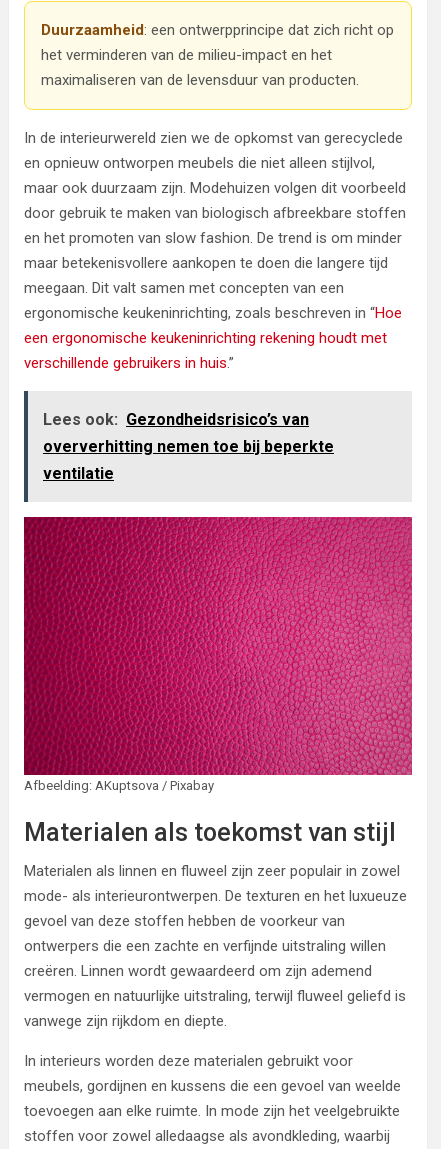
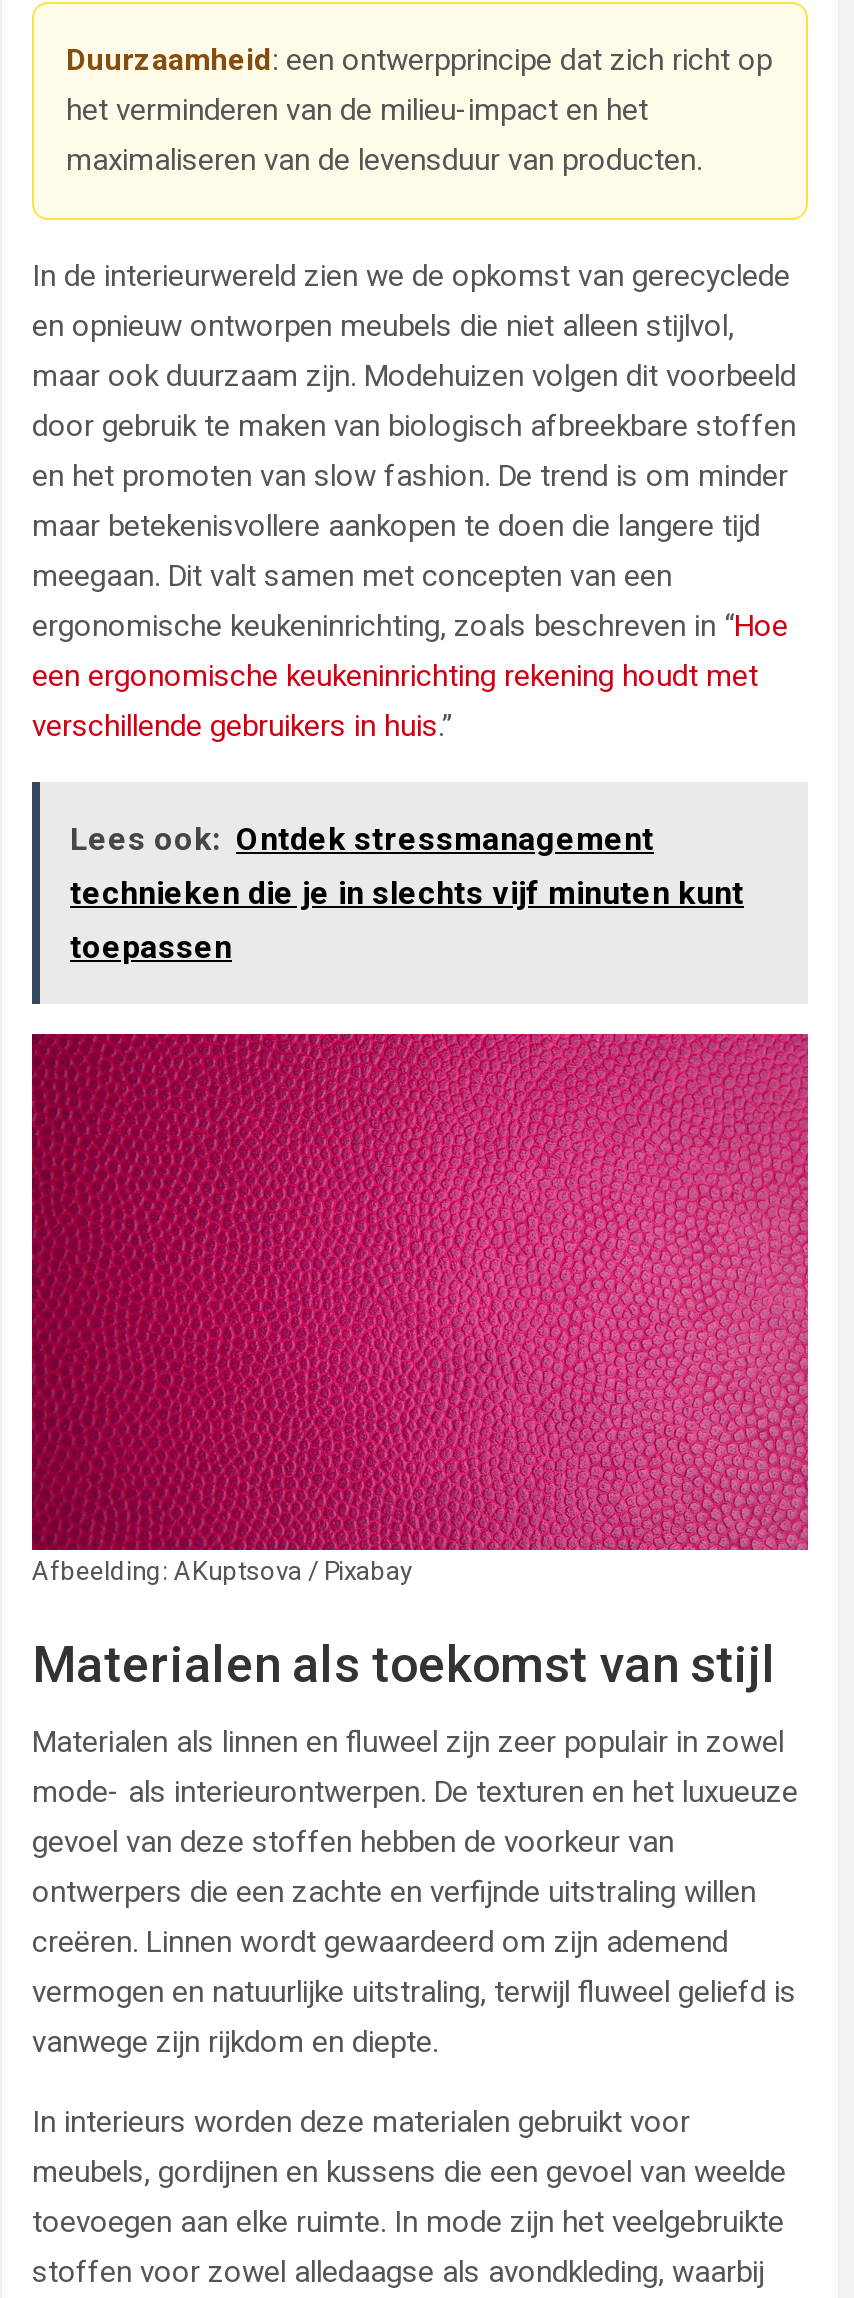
[43,410,334,483] Lees ook: Gezondheidsrisico’s van | oververhitting nemen toe bij beperkte | ventilatie -> [70,819,744,965] Lees ook: Ontdek stressmanagement | technieken die je in slechts vijf minuten kunt | toepassen

